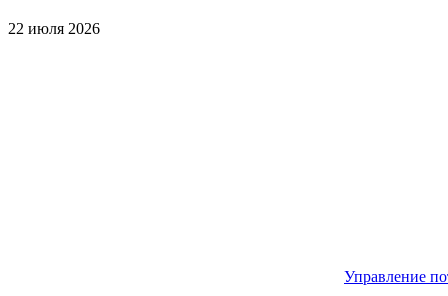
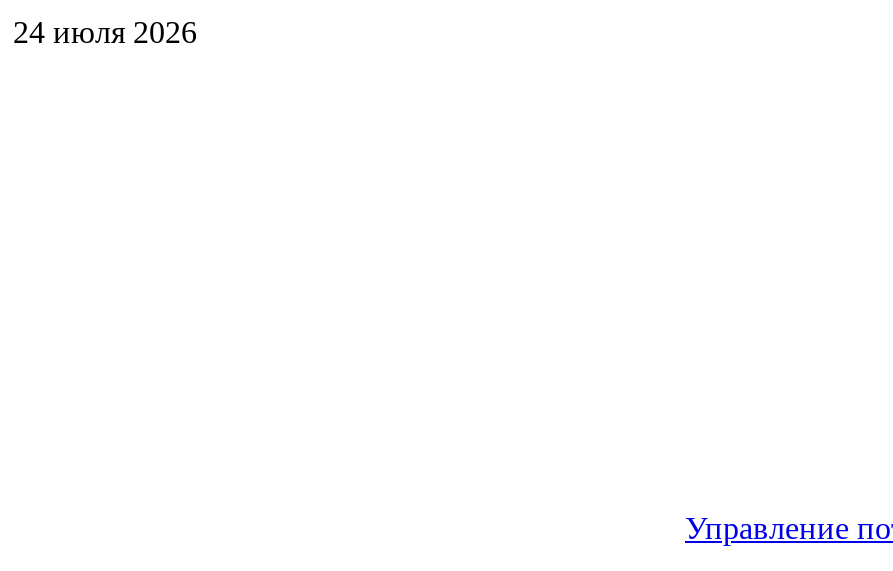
[8,20,100,37] 22 июля 2026 -> [13,15,197,49] 24 июля 2026

